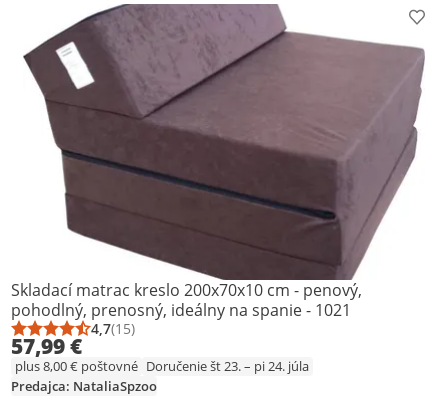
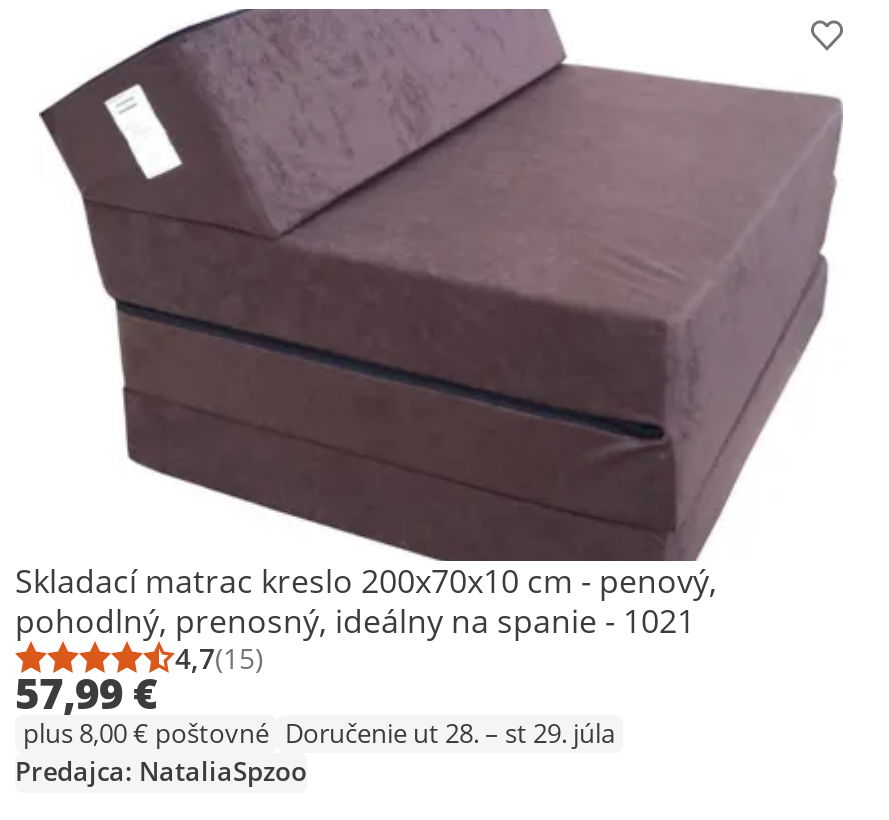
[15,357,309,375] plus 8,00 € poštovné Doručenie št 23. – pi 24. júla -> [23,715,615,751] plus 8,00 € poštovné Doručenie ut 28. – st 29. júla

